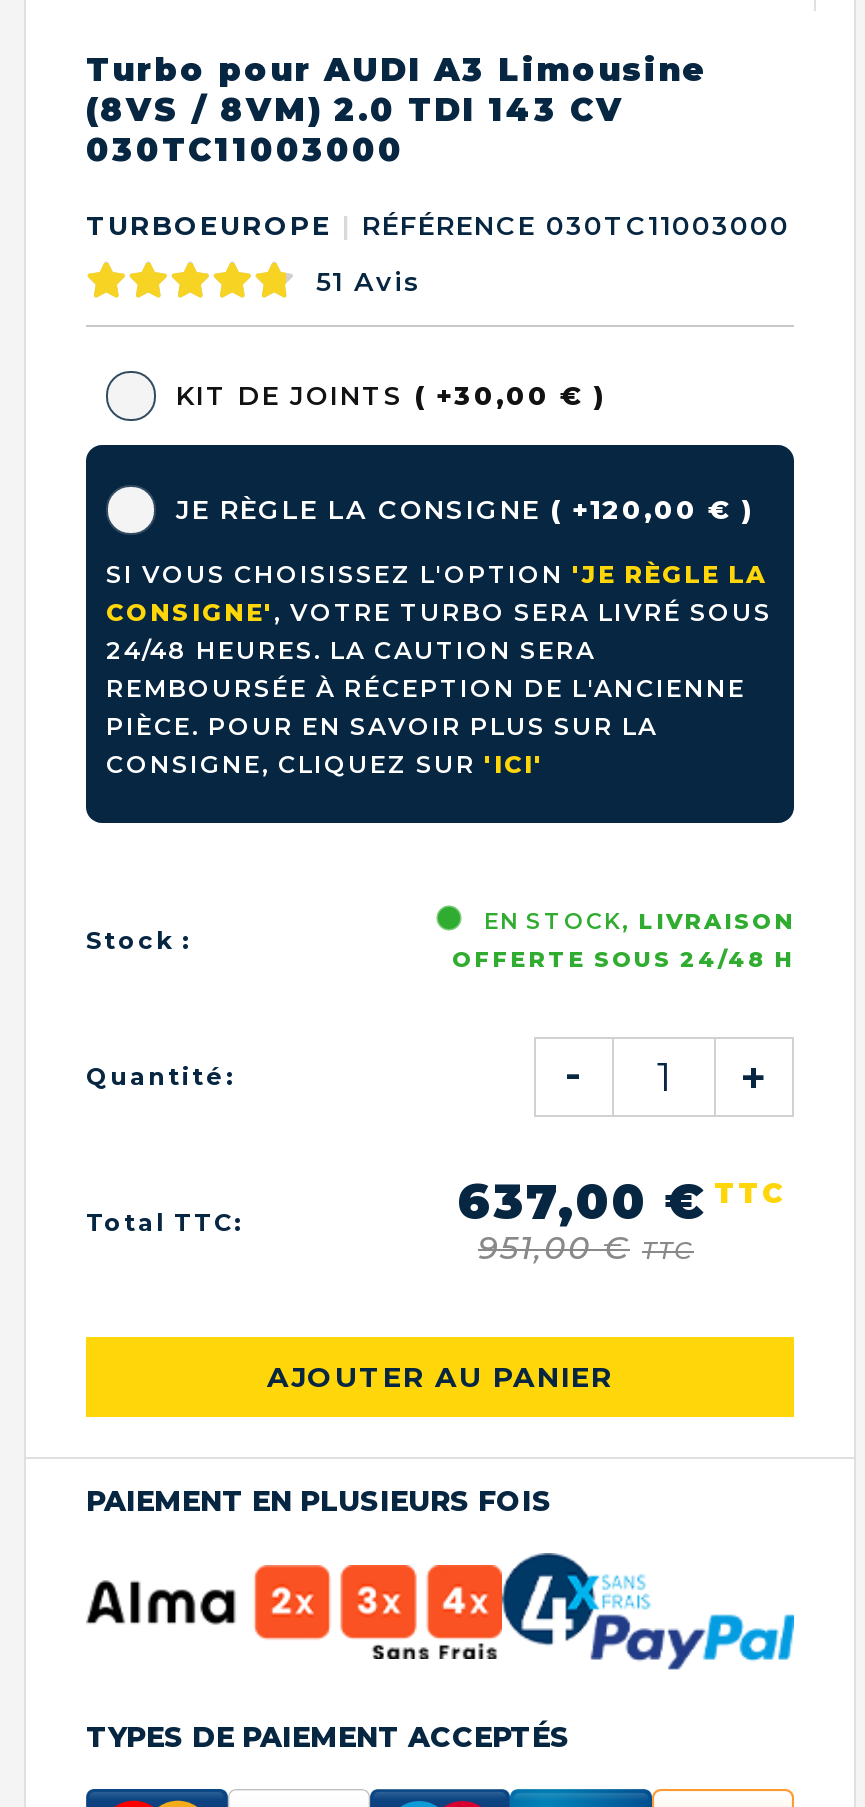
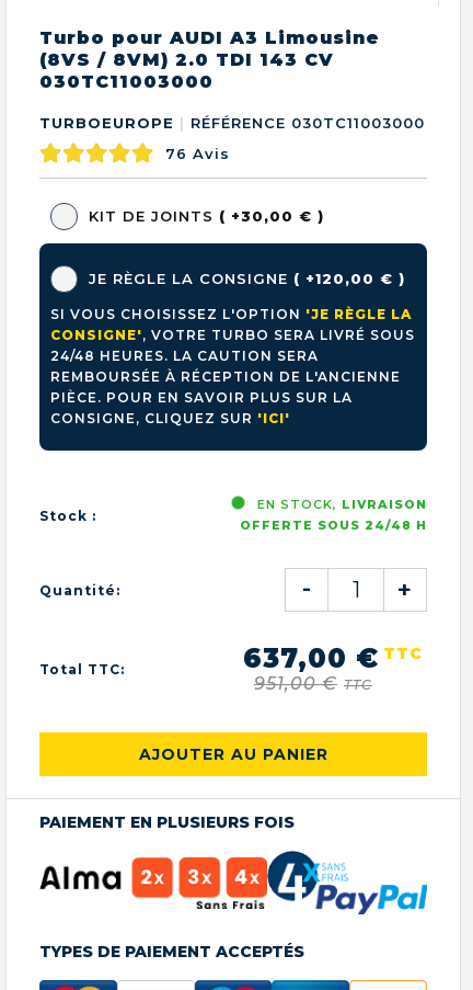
[316,265,422,297] 51 Avis -> [165,145,230,162] 76 Avis

